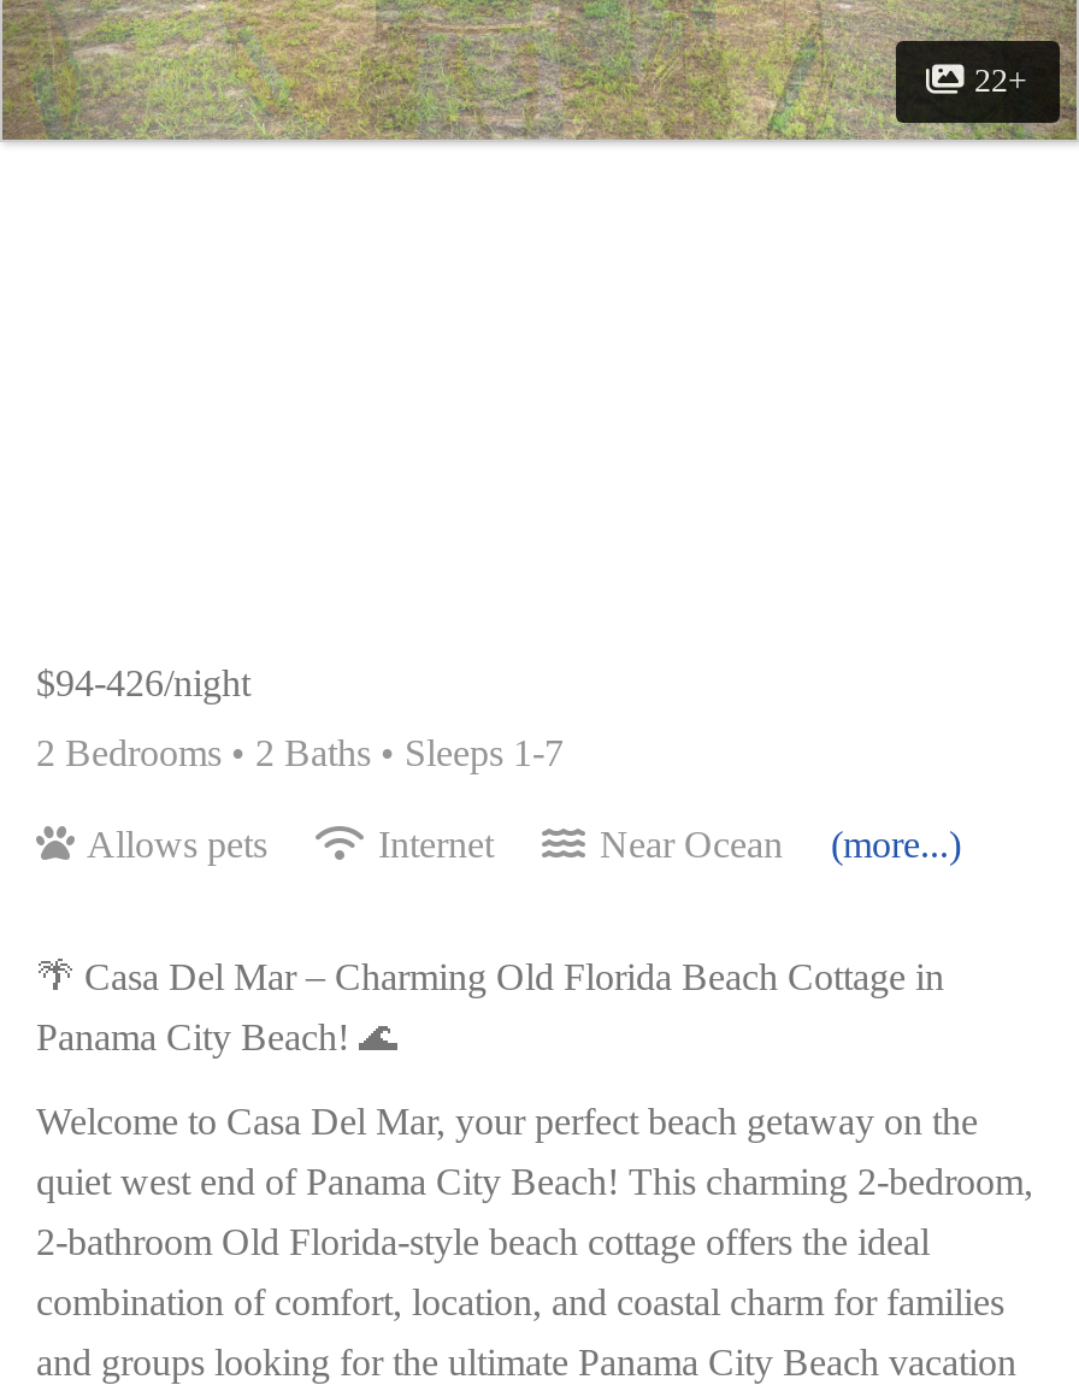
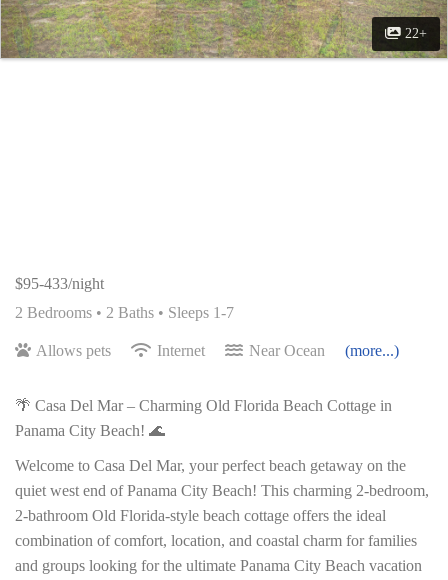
[36,663,250,704] $94-426/night -> [15,275,104,292] $95-433/night

